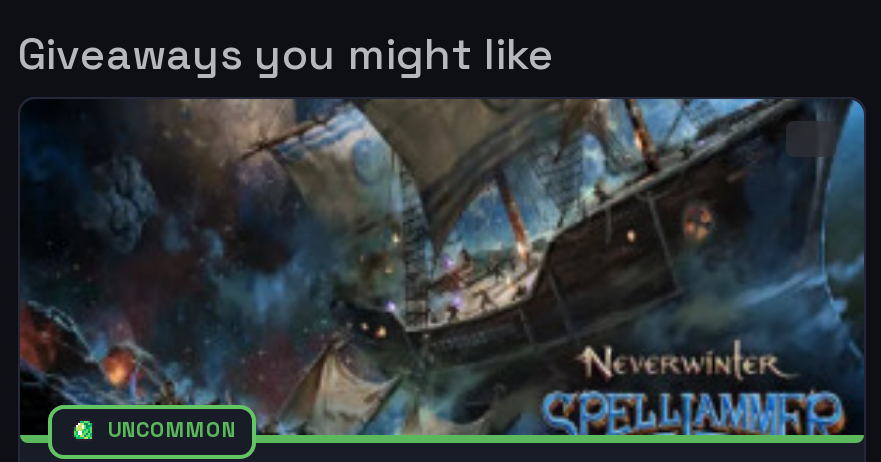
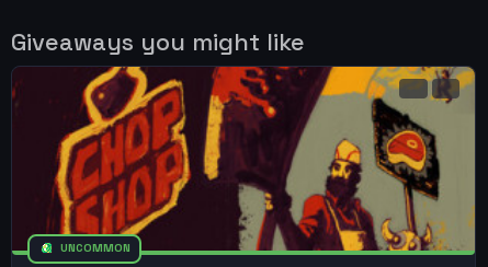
[20,97,866,437] [image] -> [11,66,476,252] [image]

